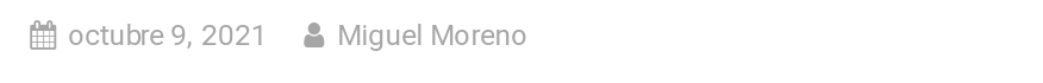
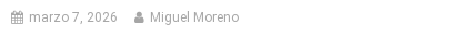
[68,19,268,52] octubre 9, 2021 -> [29,10,118,25] marzo 7, 2026

